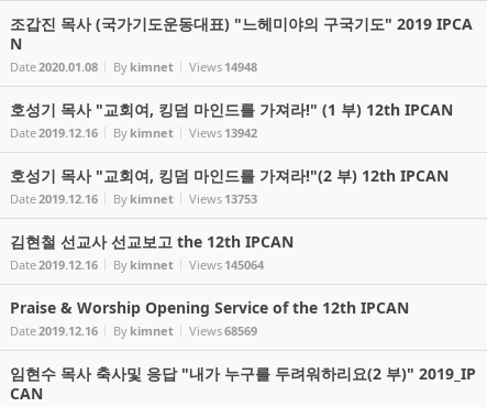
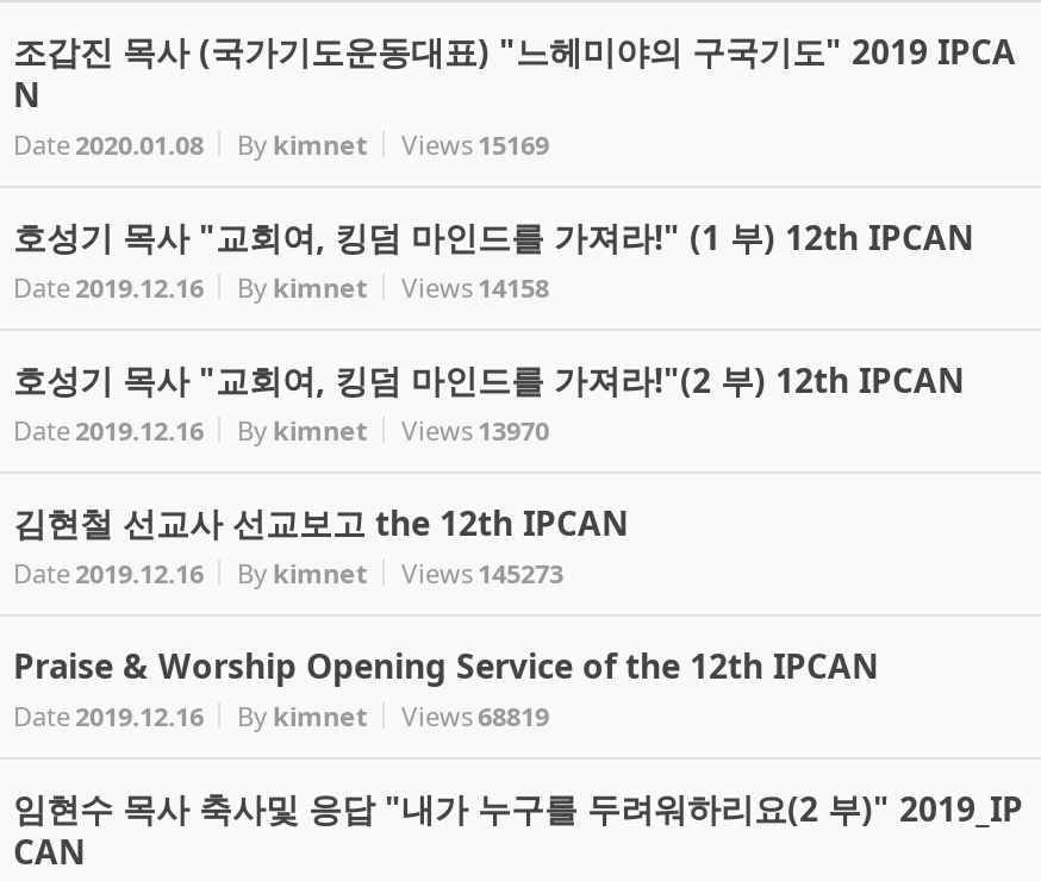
[10,58,257,75] Date 2020.01.08 By kimnet Views 14948 -> [13,126,549,162] Date 2020.01.08 By kimnet Views 15169
[10,124,257,141] Date 2019.12.16 By kimnet Views 13942 -> [13,269,549,305] Date 2019.12.16 By kimnet Views 14158
[10,190,257,207] Date 2019.12.16 By kimnet Views 13753 -> [13,412,549,448] Date 2019.12.16 By kimnet Views 13970
[10,256,264,273] Date 2019.12.16 By kimnet Views 145064 -> [13,555,563,591] Date 2019.12.16 By kimnet Views 145273
[10,322,257,339] Date 2019.12.16 By kimnet Views 68569 -> [13,698,549,733] Date 2019.12.16 By kimnet Views 68819

